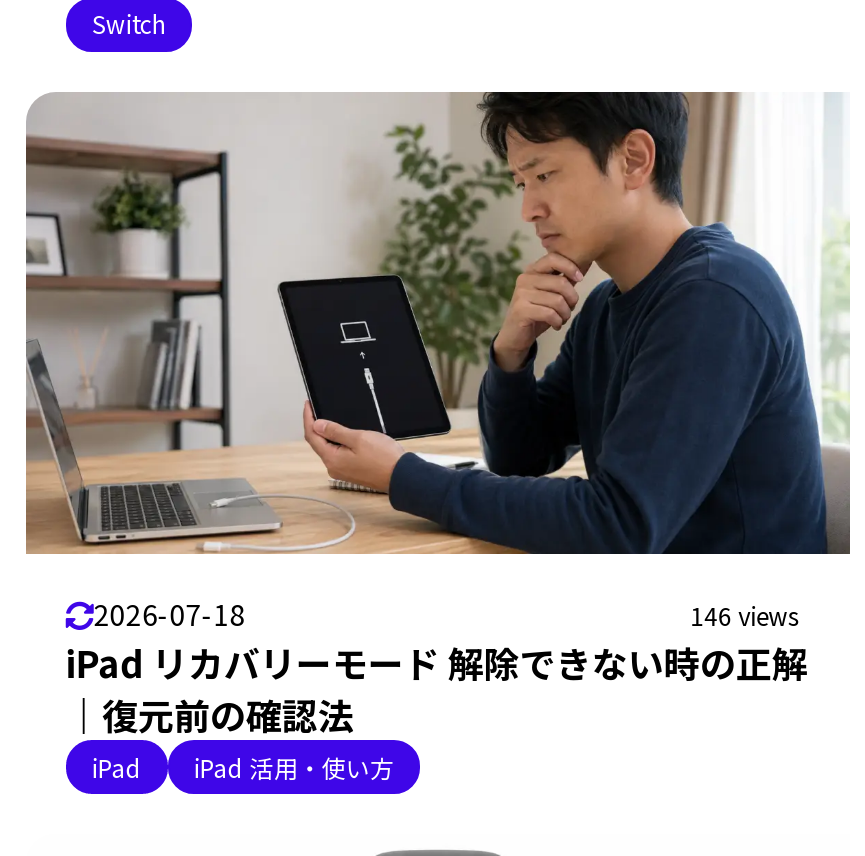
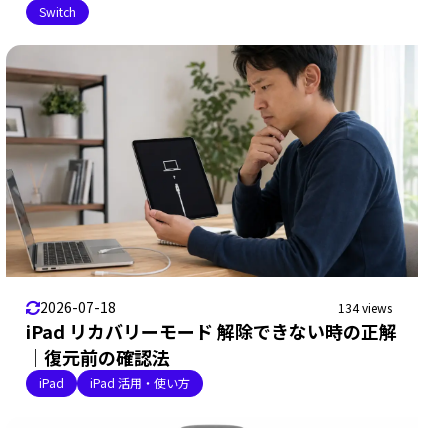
[690,598,798,632] 146 views -> [338,299,392,316] 134 views

